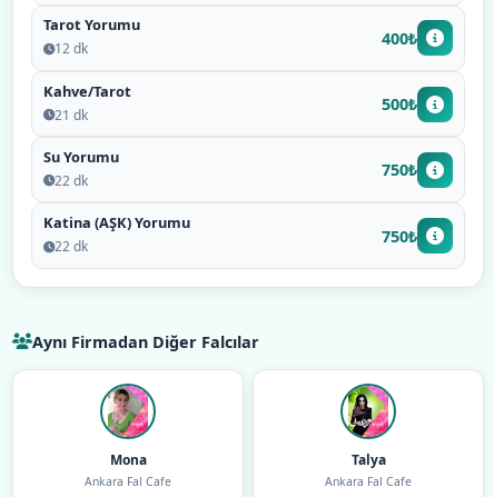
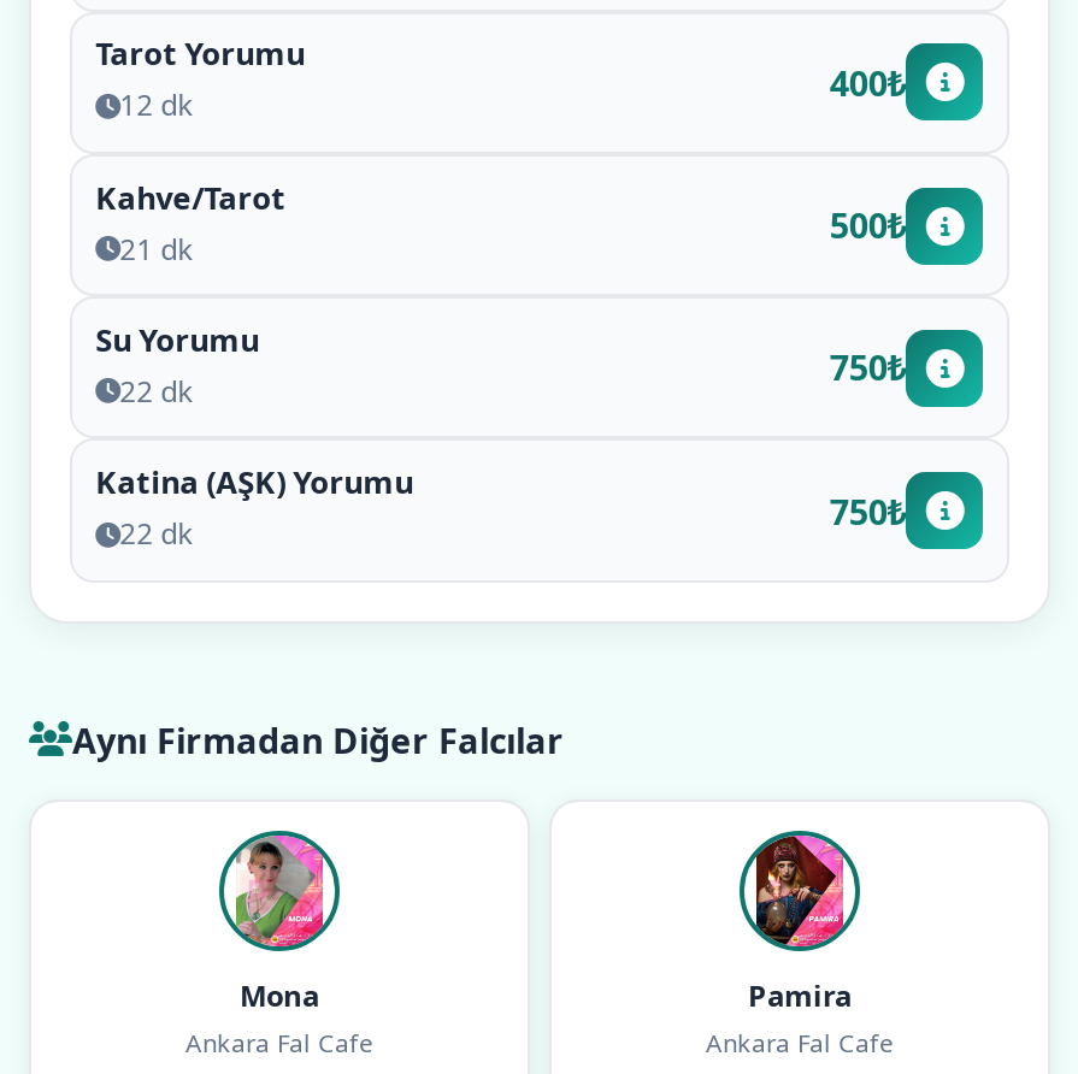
[347,386,386,469] [image] | Talya -> [748,836,852,1015] [image] | Pamira

